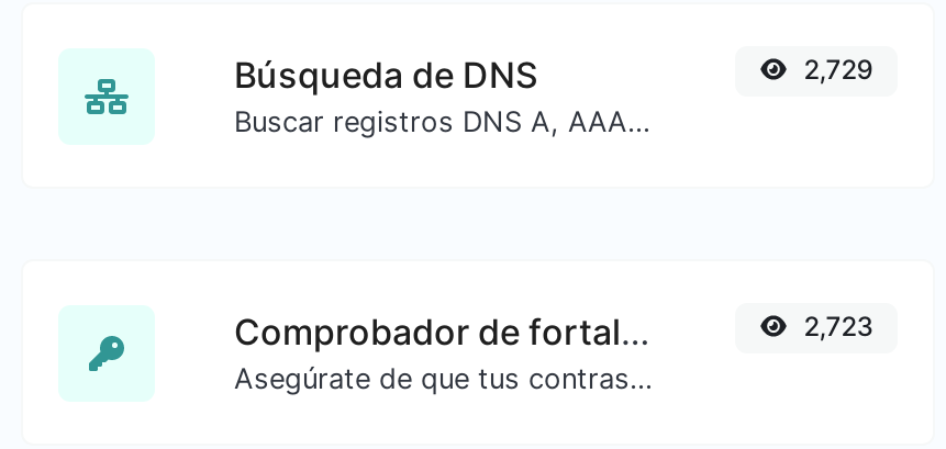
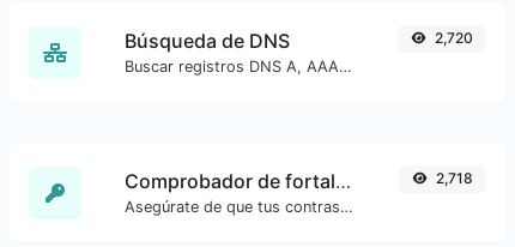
[797,53,874,86] 2,729 -> [431,29,473,47] 2,720
[797,310,874,343] 2,723 -> [433,169,473,187] 2,718

